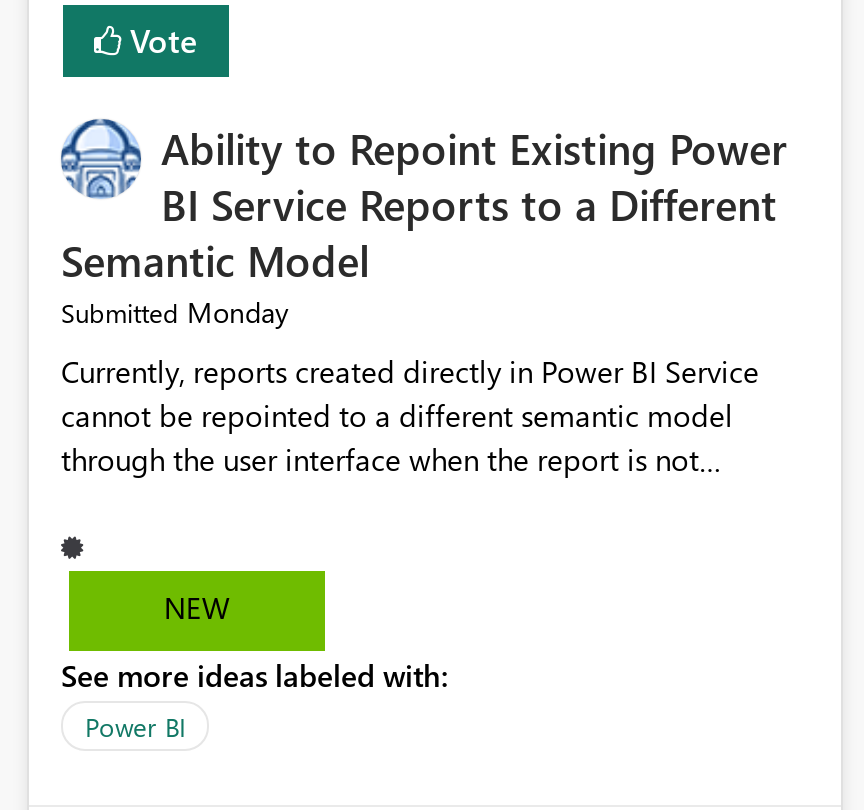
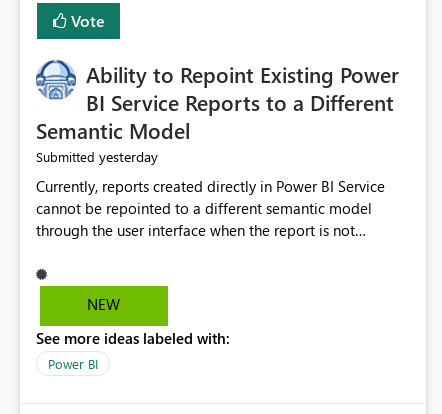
[61,294,289,332] Submitted Monday -> [36,147,158,166] Submitted yesterday

